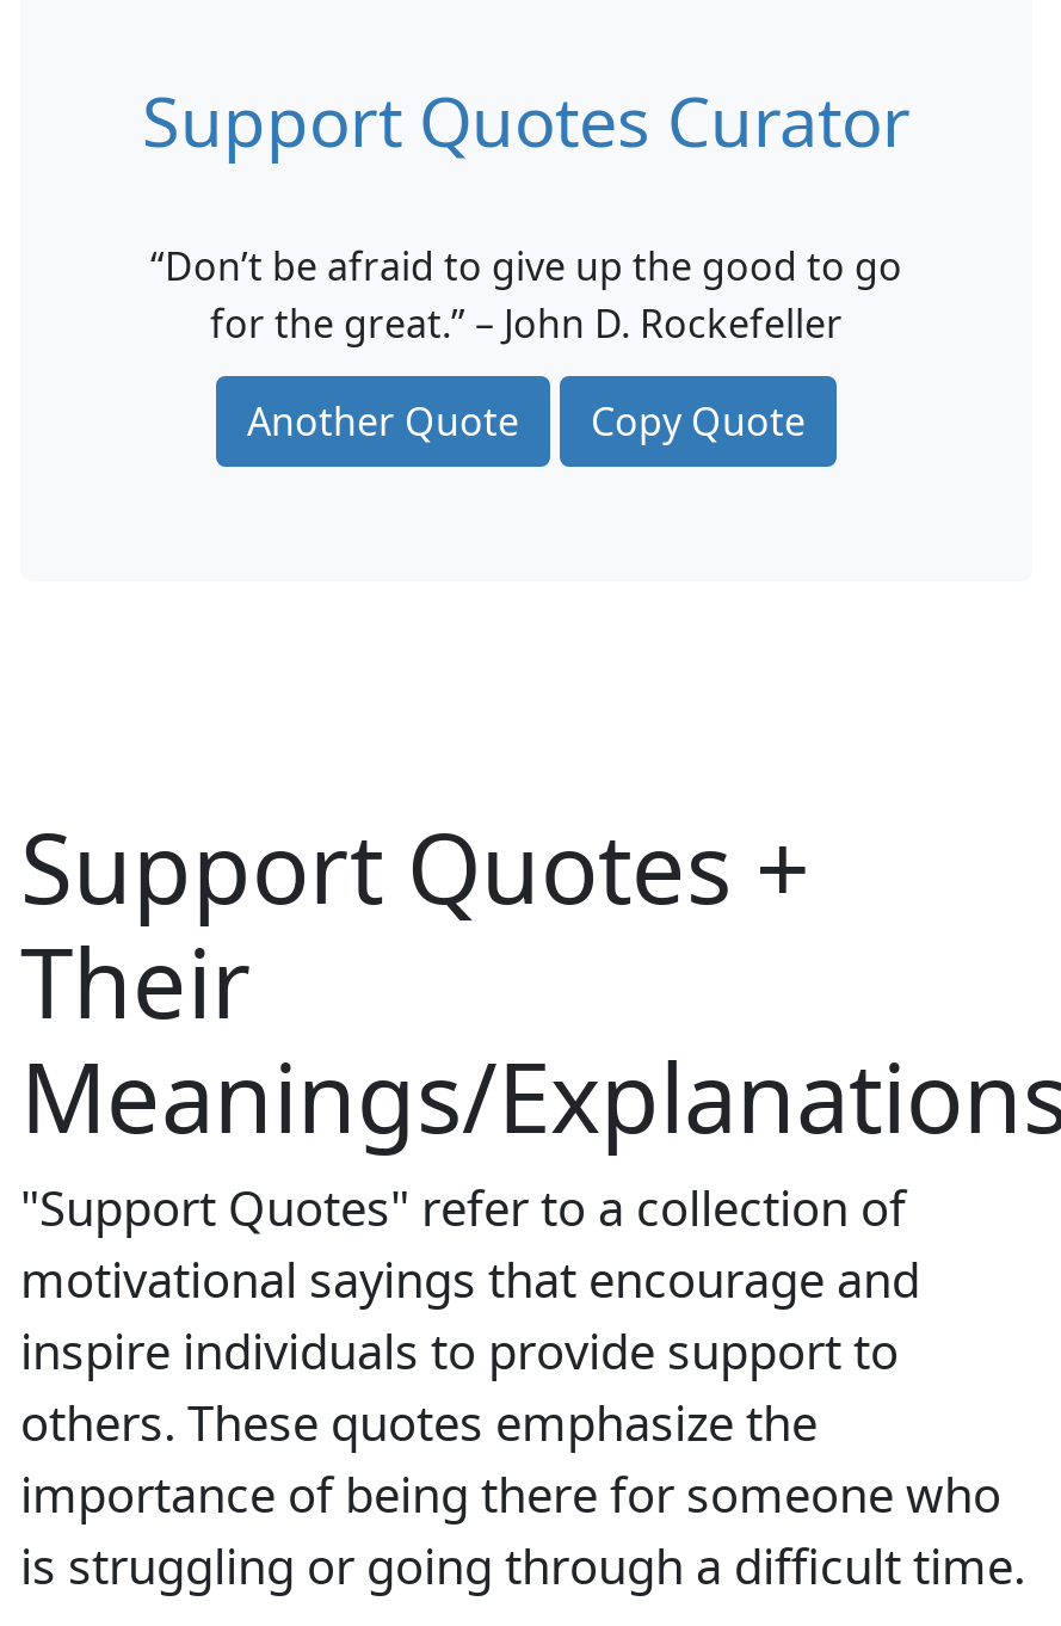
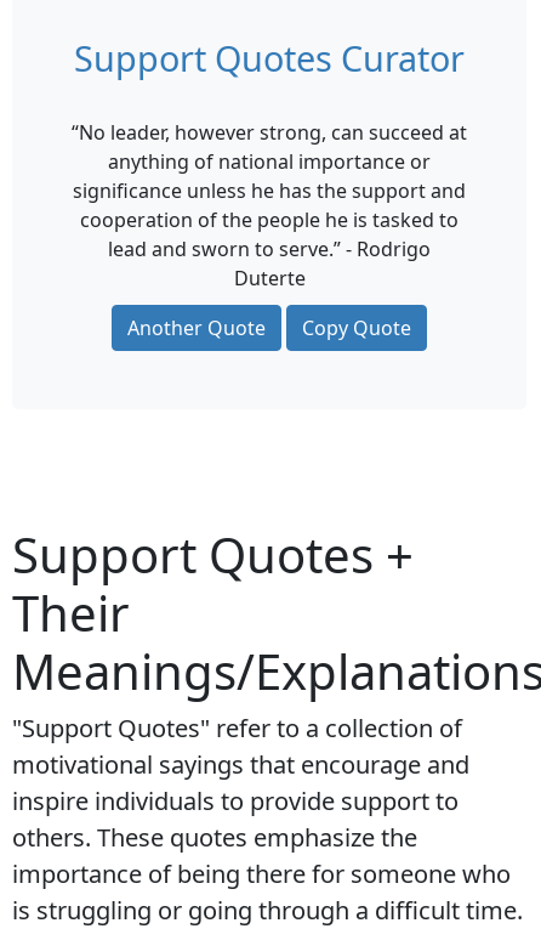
[150,240,902,350] “Don’t be afraid to give up the good to go | for the great.” – John D. Rockefeller -> [72,119,467,291] “No leader, however strong, can succeed at | anything of national importance or | significance unless he has the support and | cooperation of the people he is tasked to | lead and sworn to serve.” - Rodrigo | Duterte

